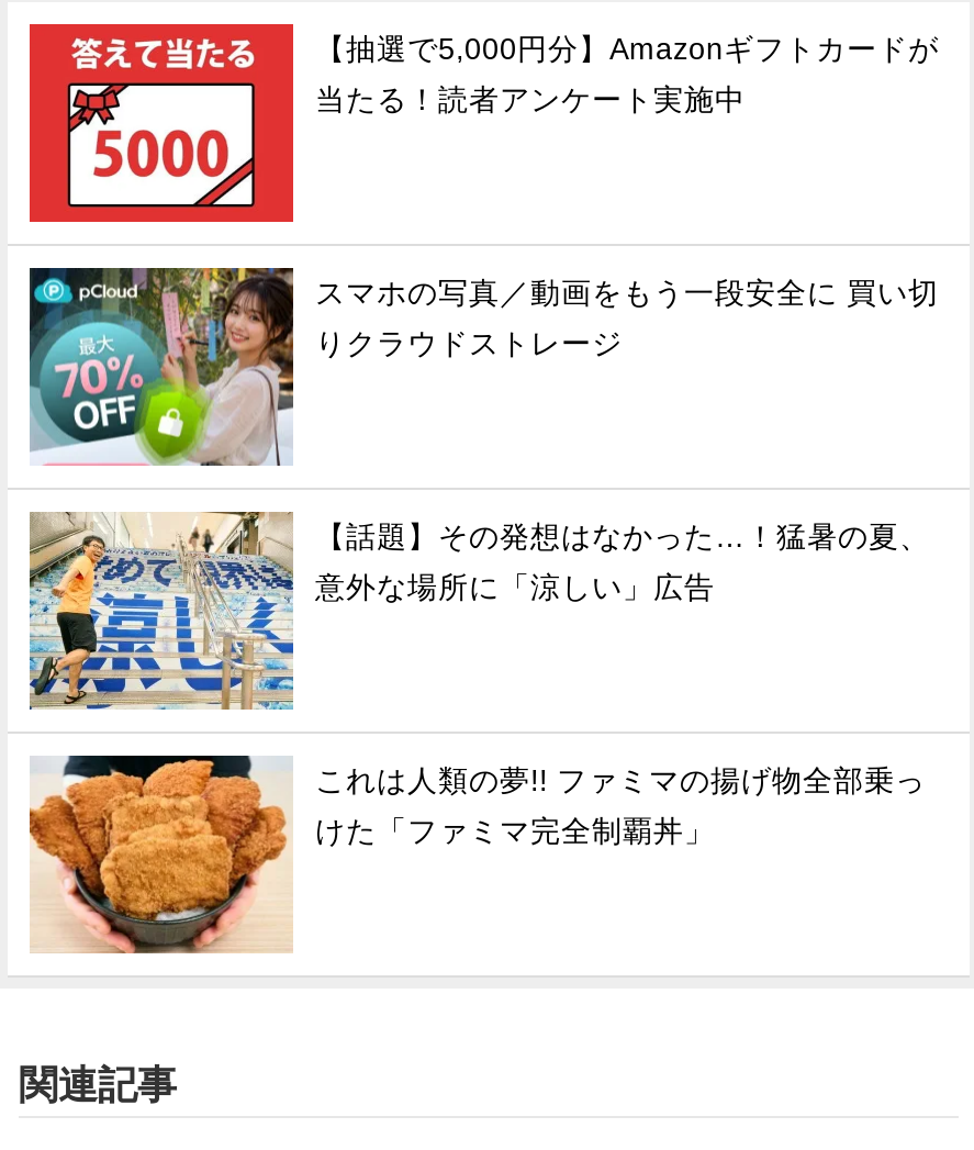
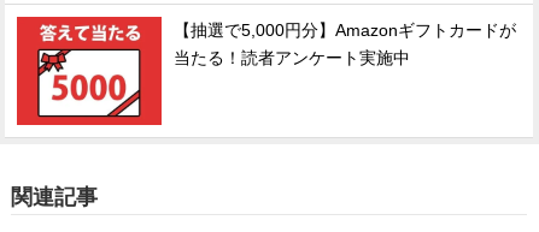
[27,266,939,468] [image] | スマホの写真／動画をもう一段安全に 買い切 | りクラウドストレージ -> none
[27,510,930,712] [image] | 【話題】その発想はなかった…！猛暑の夏、 | 意外な場所に「涼しい」広告 -> none
[27,753,926,956] [image] | これは人類の夢!! ファミマの揚げ物全部乗っ | けた「ファミマ完全制覇丼」 -> none

